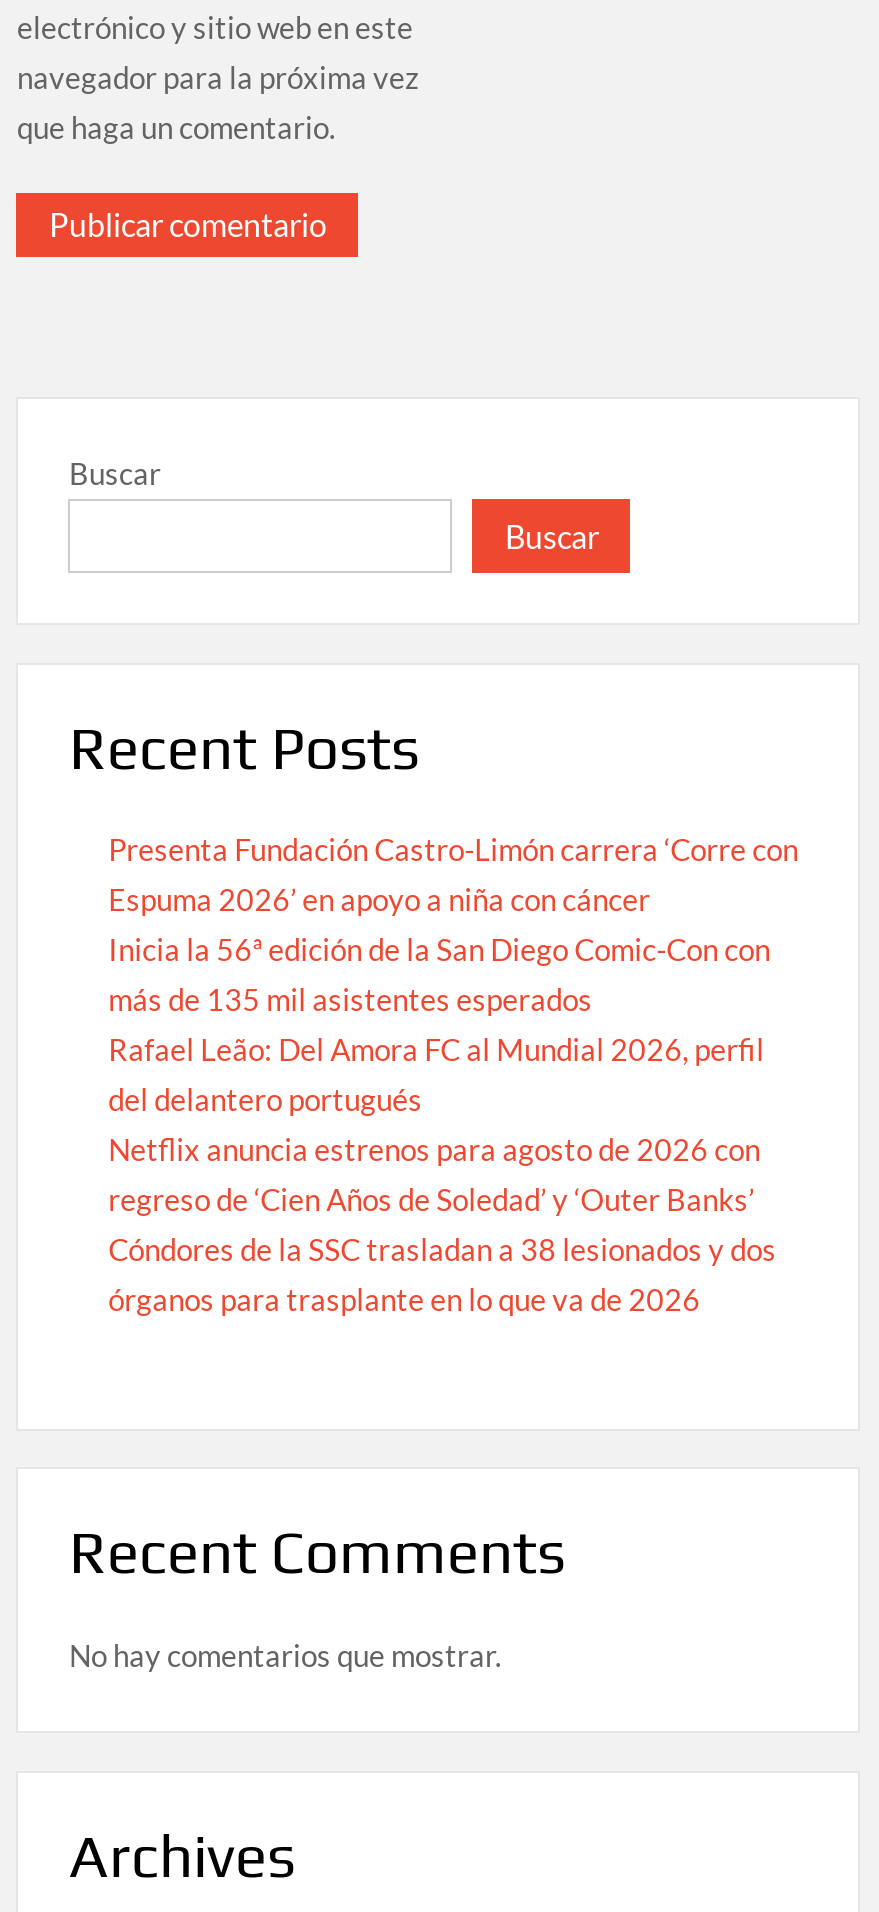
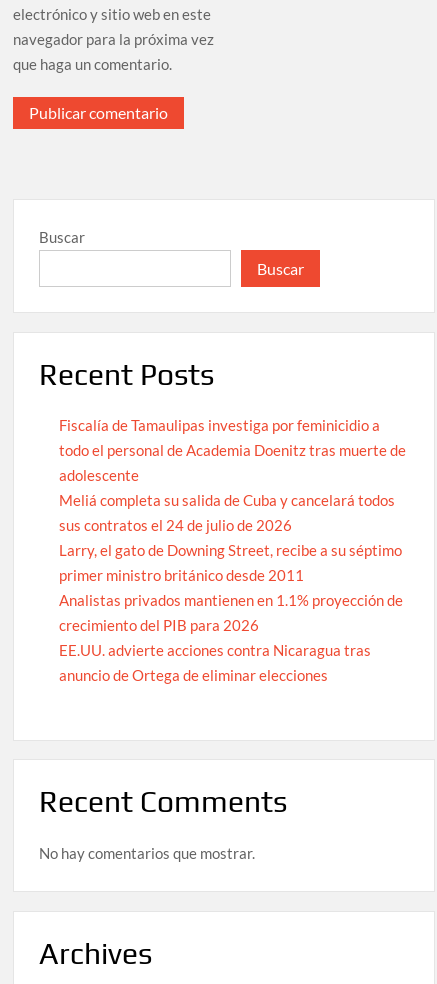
[108,832,798,1318] Presenta Fundación Castro-Limón carrera ‘Corre con | Espuma 2026’ en apoyo a niña con cáncer | Inicia la 56ª edición de la San Diego Comic-Con con | más de 135 mil asistentes esperados | Rafael Leão: Del Amora FC al Mundial 2026, perfil | del delantero portugués | Netflix anuncia estrenos para agosto de 2026 con | regreso de ‘Cien Años de Soledad’ y ‘Outer Banks’ | Cóndores de la SSC trasladan a 38 lesionados y dos | órganos para trasplante en lo que va de 2026 -> [59,416,406,684] Fiscalía de Tamaulipas investiga por feminicidio a | todo el personal de Academia Doenitz tras muerte de | adolescente | Meliá completa su salida de Cuba y cancelará todos | sus contratos el 24 de julio de 2026 | Larry, el gato de Downing Street, recibe a su séptimo | primer ministro británico desde 2011 | Analistas privados mantienen en 1.1% proyección de | crecimiento del PIB para 2026 | EE.UU. advierte acciones contra Nicaragua tras | anuncio de Ortega de eliminar elecciones

